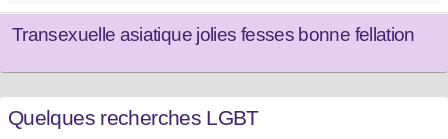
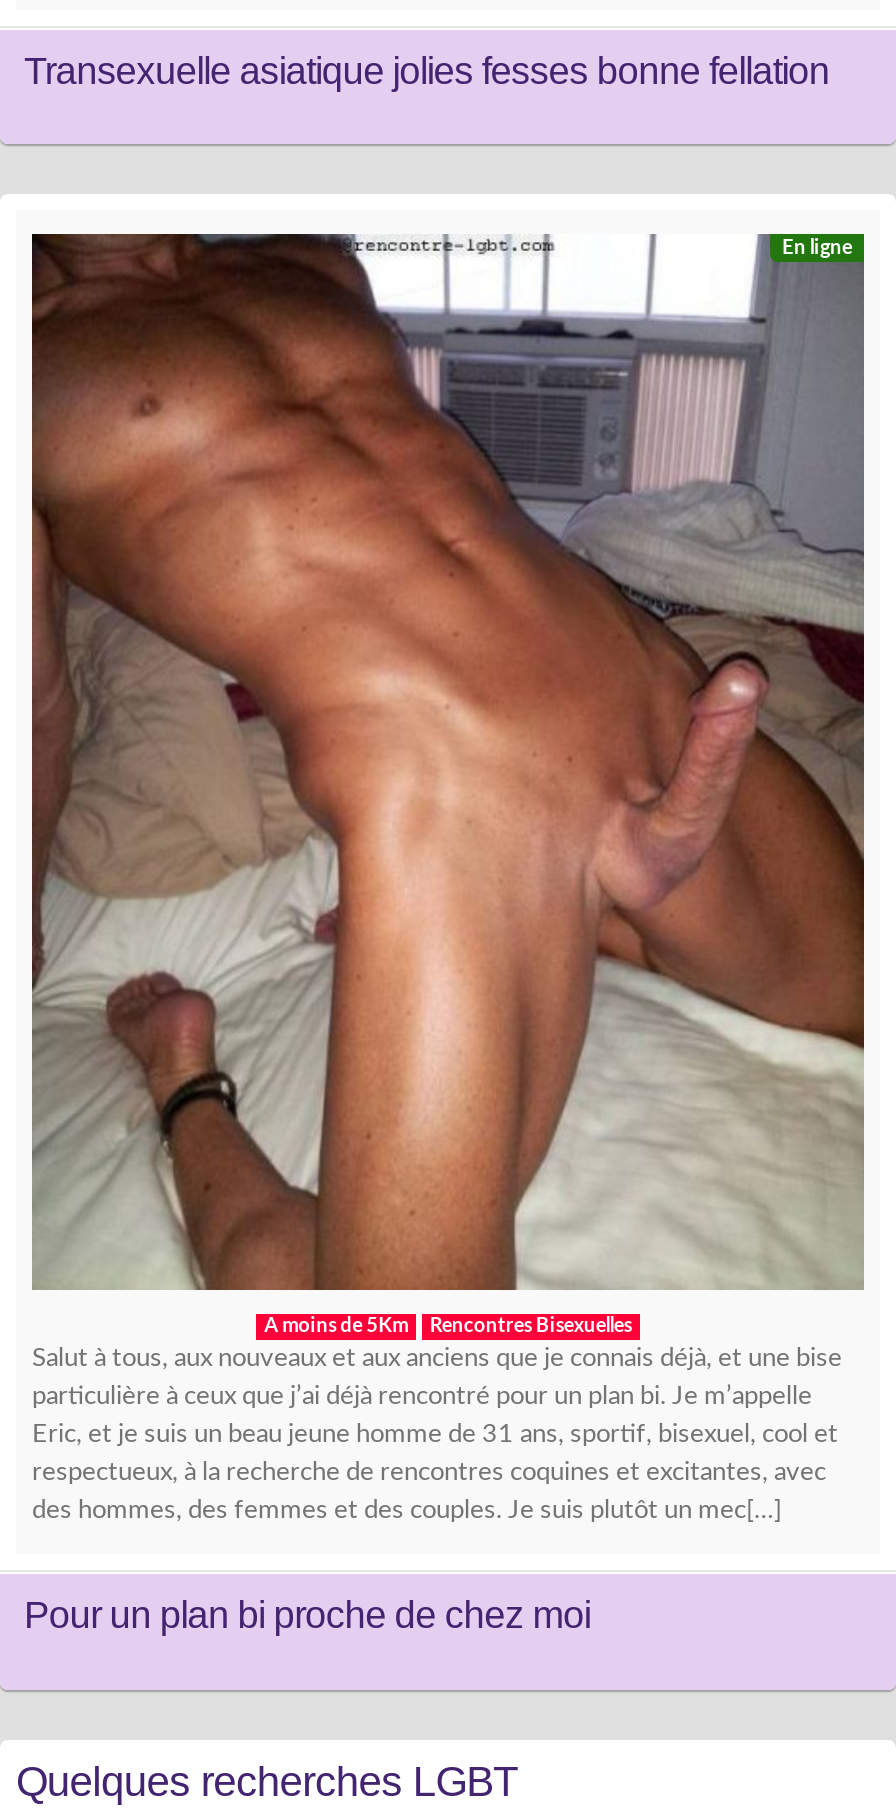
none -> [24,1316,842,1637] A moins de 5Km | Rencontres Bisexuelles | Salut à tous, aux nouveaux et aux anciens que je connais déjà, et une bise | particulière à ceux que j’ai déjà rencontré pour un plan bi. Je m’appelle | Eric, et je suis un beau jeune homme de 31 ans, sportif, bisexuel, cool et | respectueux, à la recherche de rencontres coquines et excitantes, avec | des hommes, des femmes et des couples. Je suis plutôt un mec[…] | Pour un plan bi proche de chez moi
none -> [30,231,866,1291] [image] | En ligne

